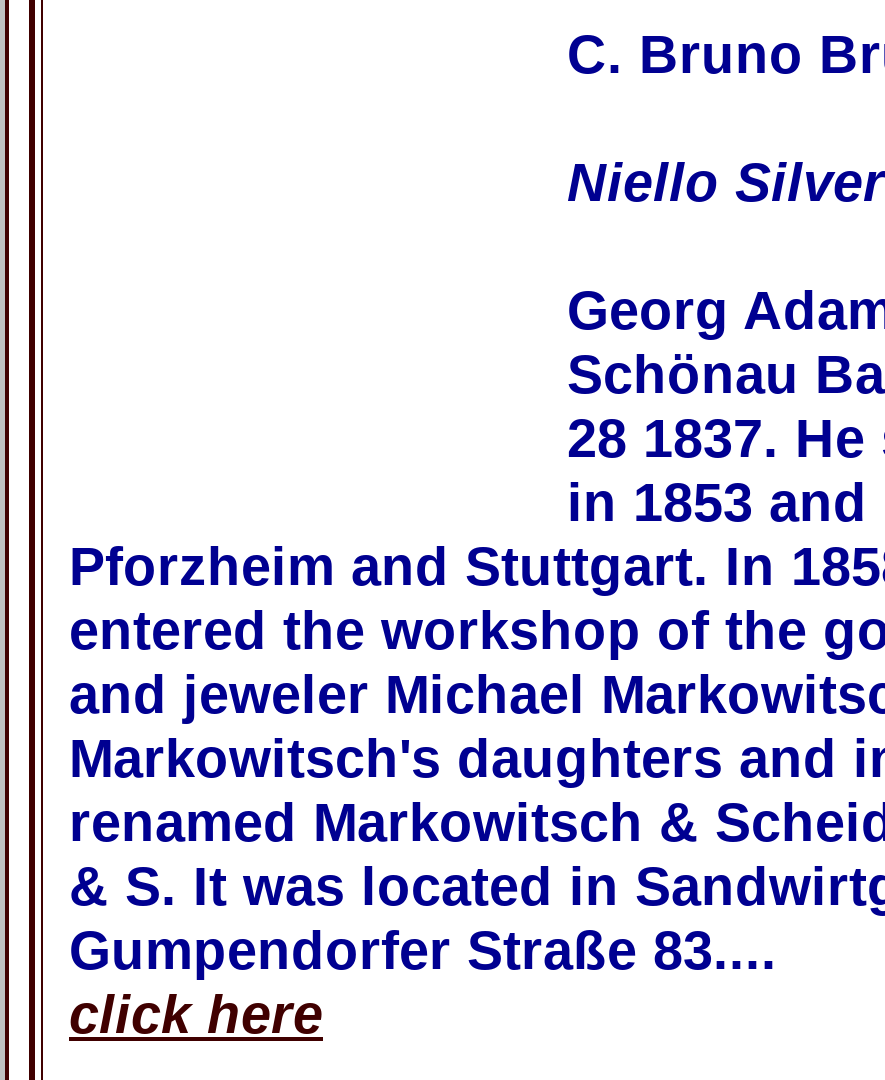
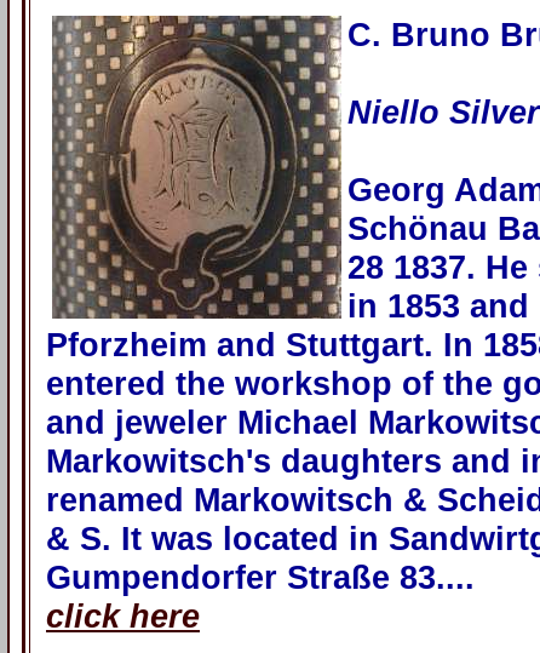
none -> [51,15,343,320] [image]

